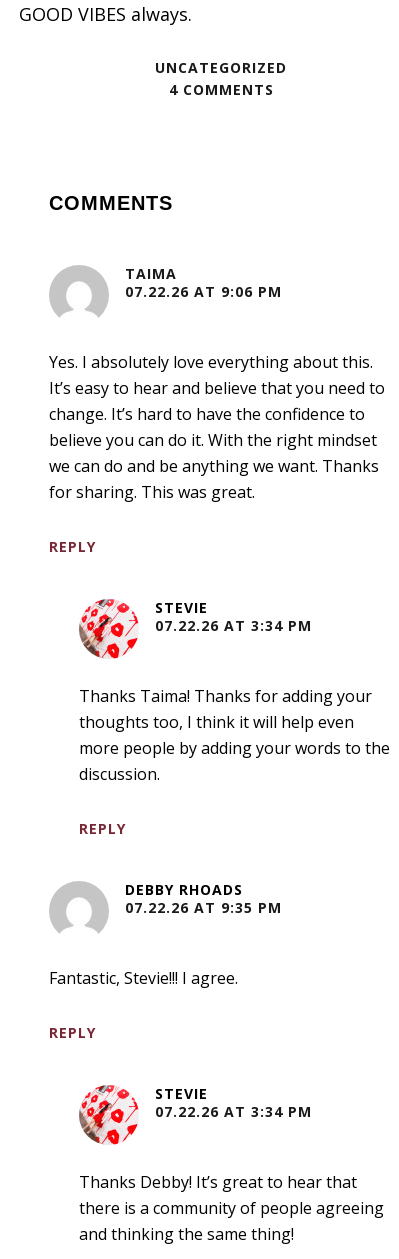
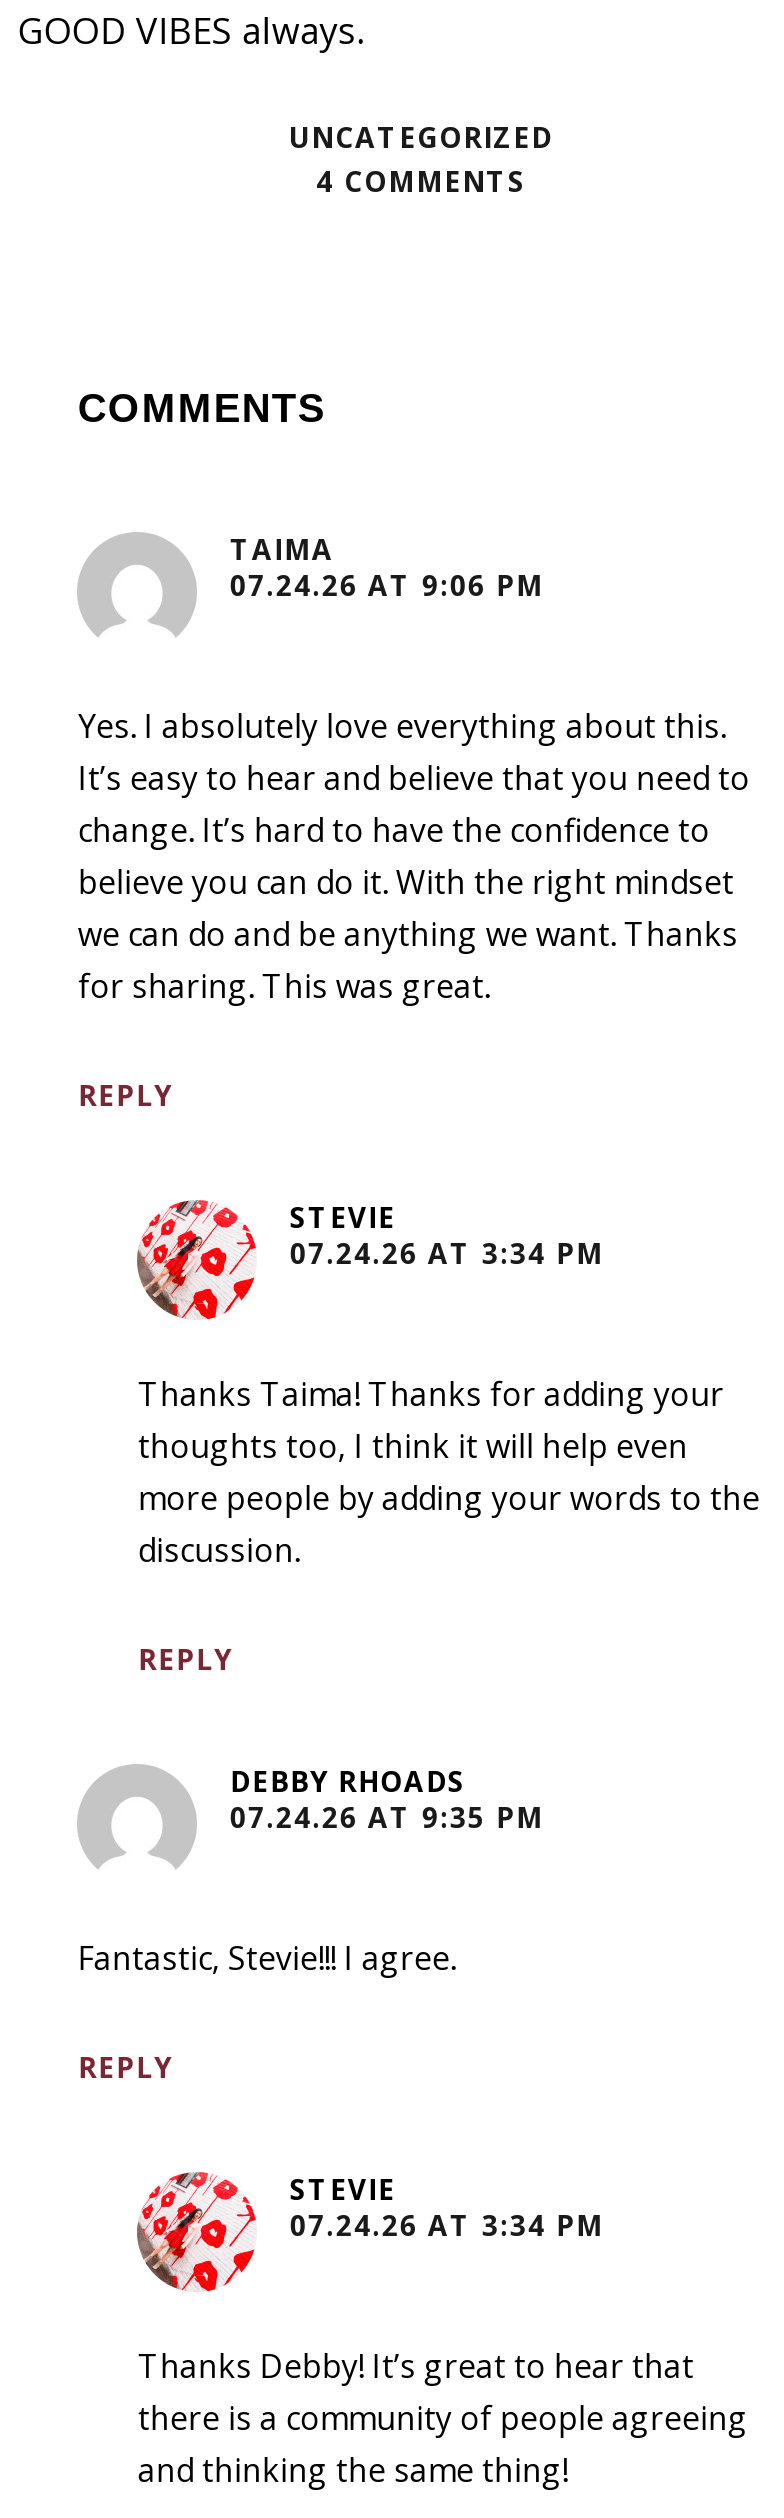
[125,282,282,301] 07.22.26 AT 9:06 PM -> [230,565,544,603] 07.24.26 AT 9:06 PM
[155,616,312,635] 07.22.26 AT 3:34 PM -> [290,1233,604,1271] 07.24.26 AT 3:34 PM
[125,898,282,917] 07.22.26 AT 9:35 PM -> [230,1797,544,1835] 07.24.26 AT 9:35 PM
[155,1102,312,1121] 07.22.26 AT 3:34 PM -> [290,2205,604,2243] 07.24.26 AT 3:34 PM

